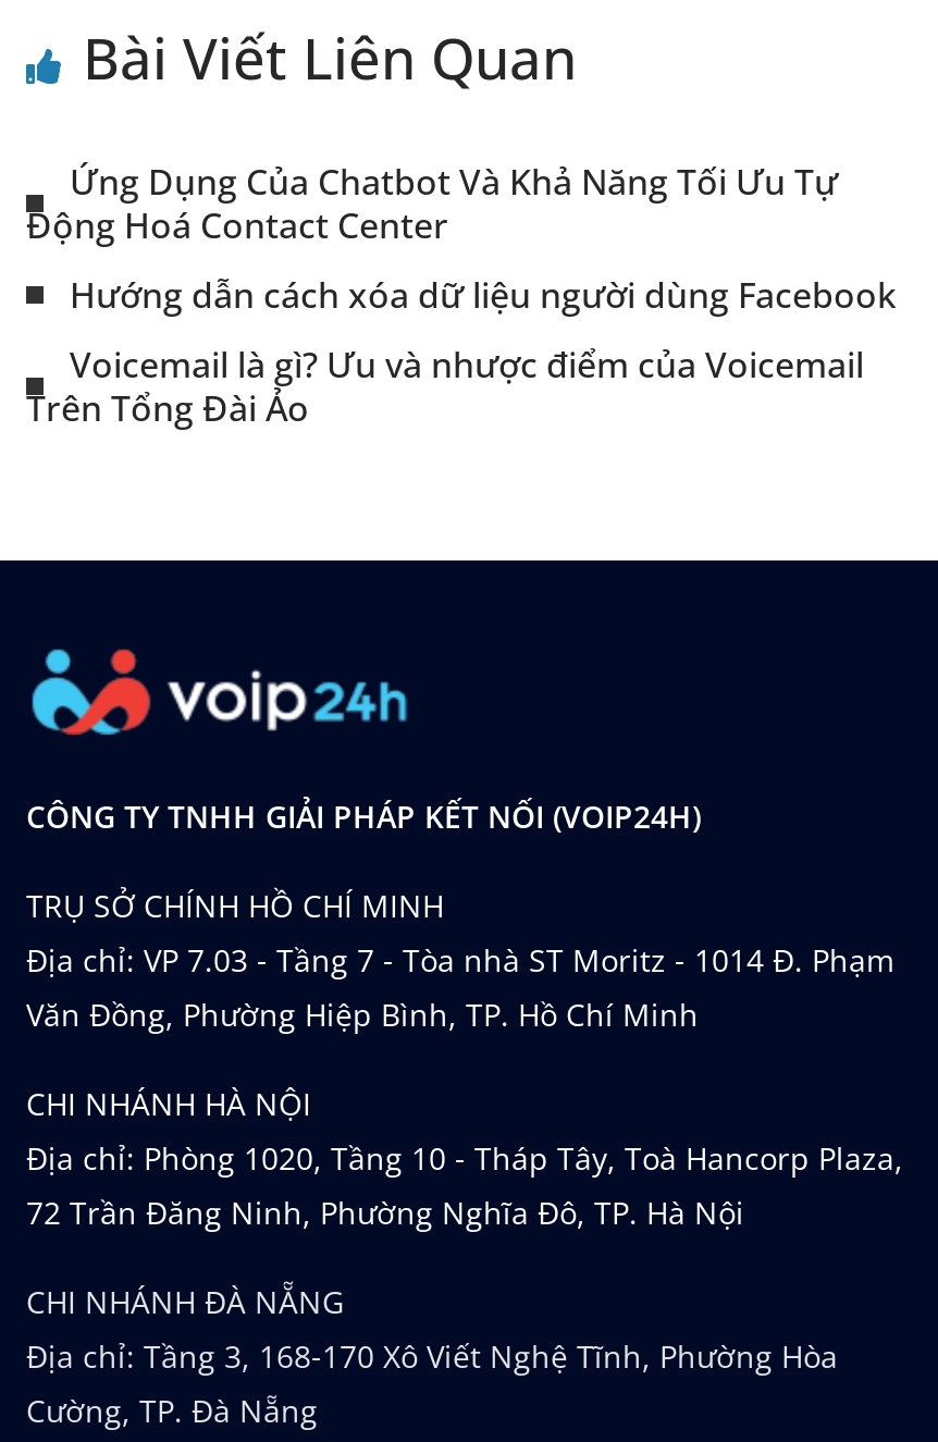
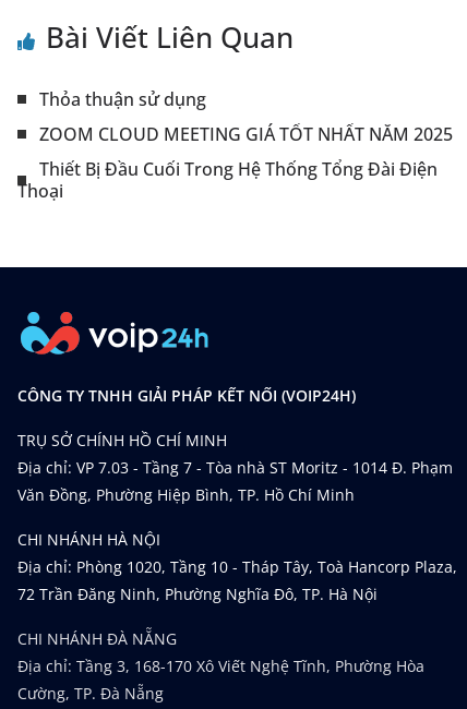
[26,158,838,249] Ứng Dụng Của Chatbot Và Khả Năng Tối Ưu Tự | Động Hoá Contact Center -> [39,87,206,111] Thỏa thuận sử dụng
[70,271,897,319] Hướng dẫn cách xóa dữ liệu người dùng Facebook -> [39,122,453,146] ZOOM CLOUD MEETING GIÁ TỐT NHẤT NĂM 2025
[26,341,864,432] Voicemail là gì? Ưu và nhược điểm của Voicemail | Trên Tổng Đài Ảo -> [17,157,438,203] Thiết Bị Đầu Cuối Trong Hệ Thống Tổng Đài Điện | Thoại

